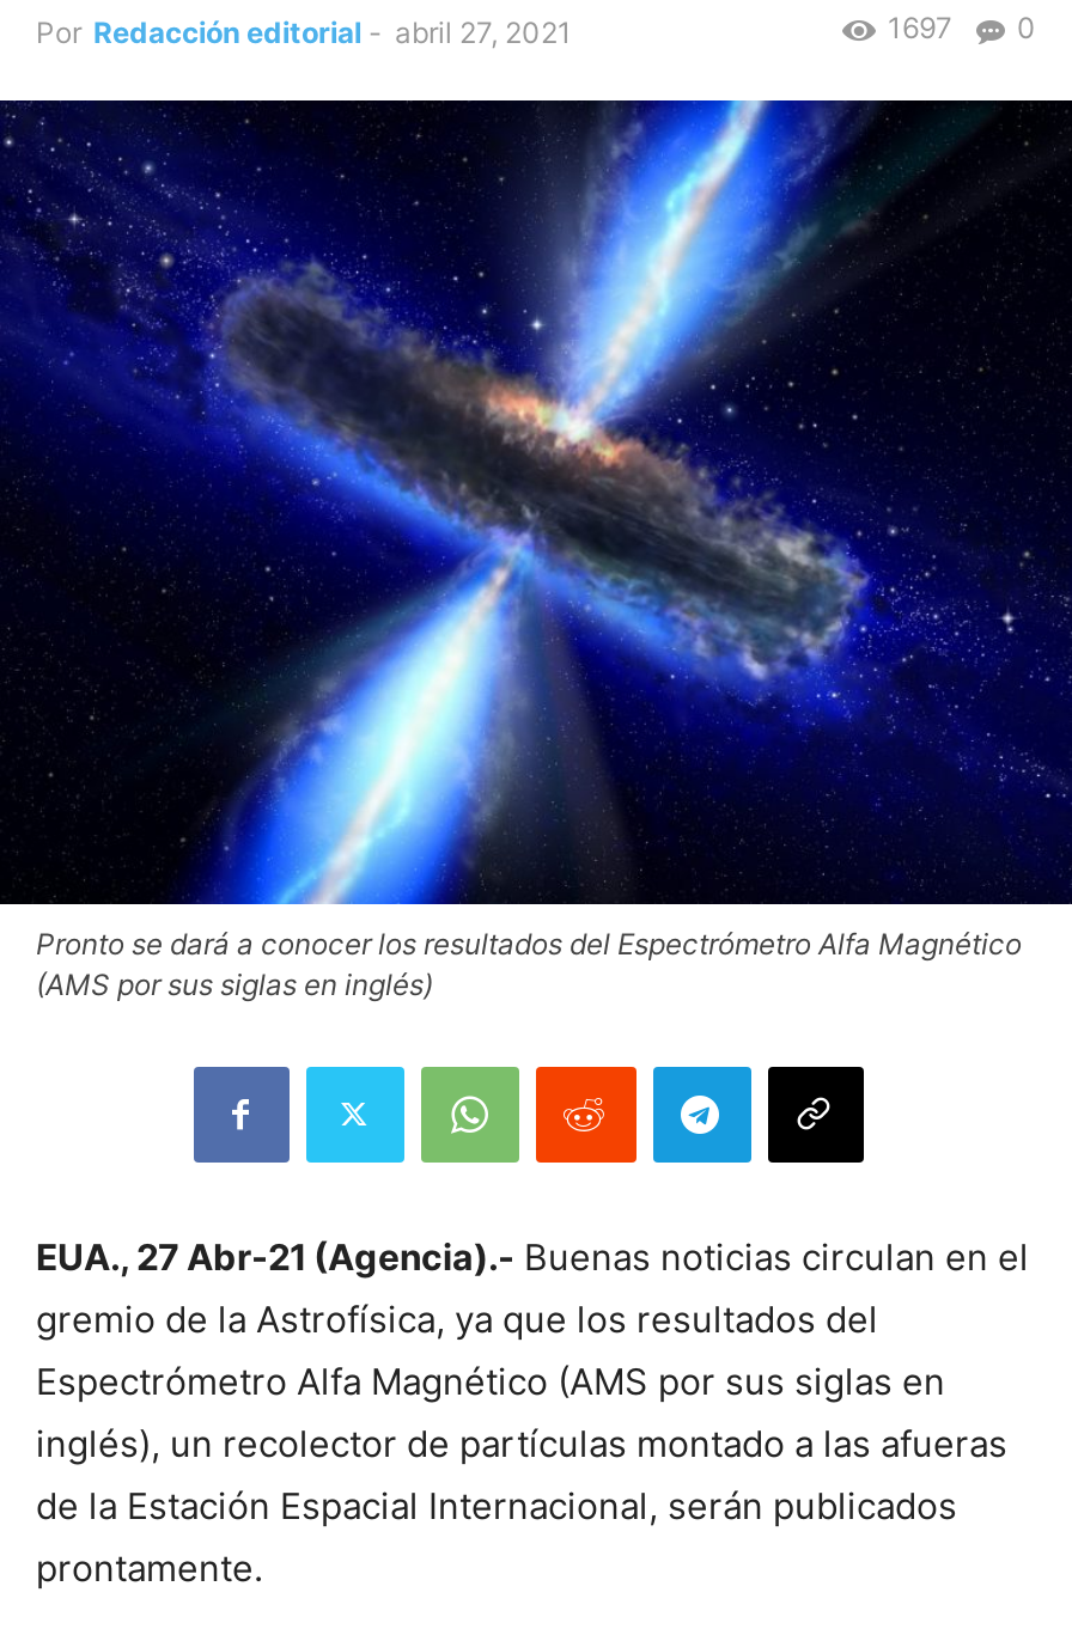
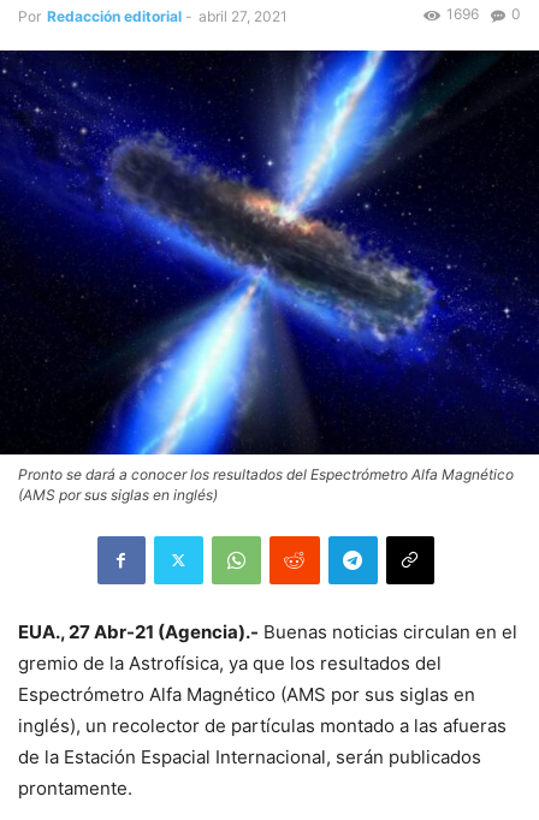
[888,11,1036,46] 1697 0 -> [446,5,521,23] 1696 0

